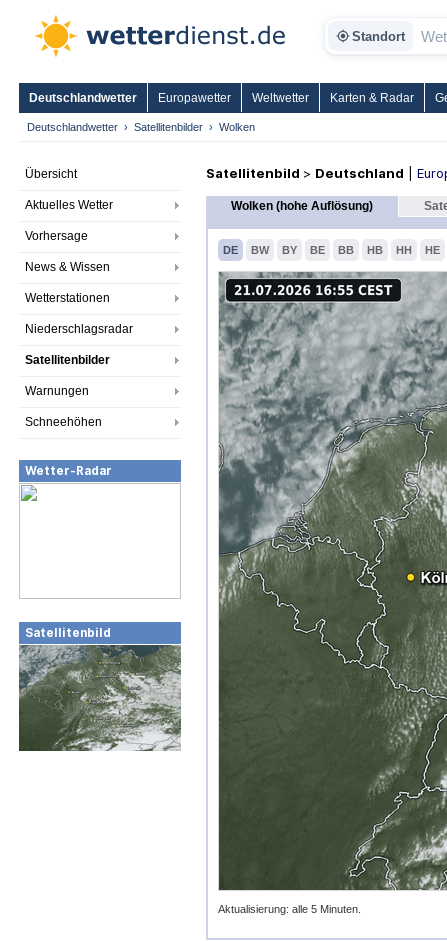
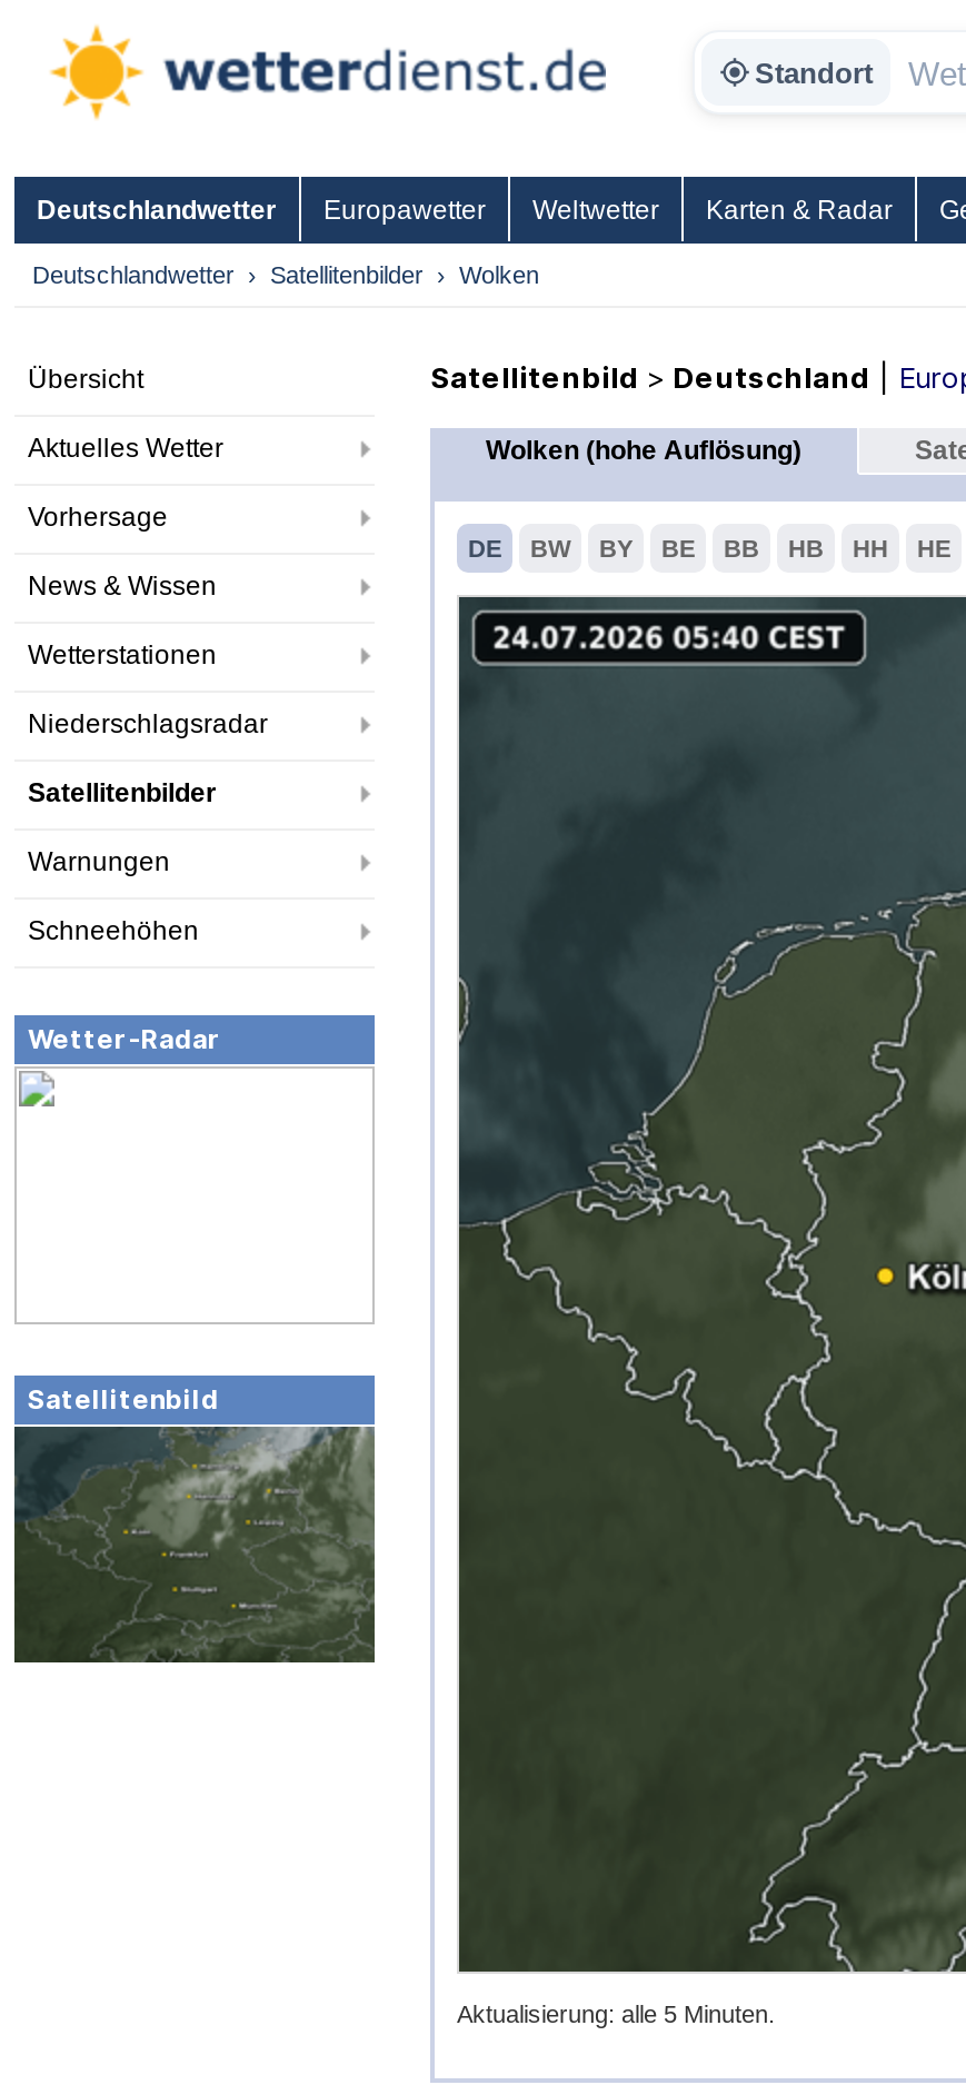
[218,271,444,891] [image] -> [459,597,959,1972] [image]
[19,644,181,751] [image] -> [14,1424,377,1665] [image]

